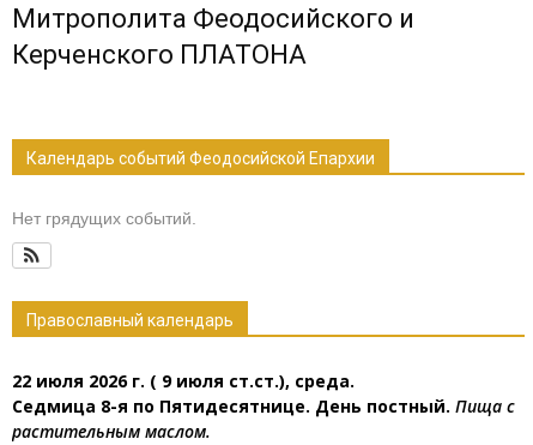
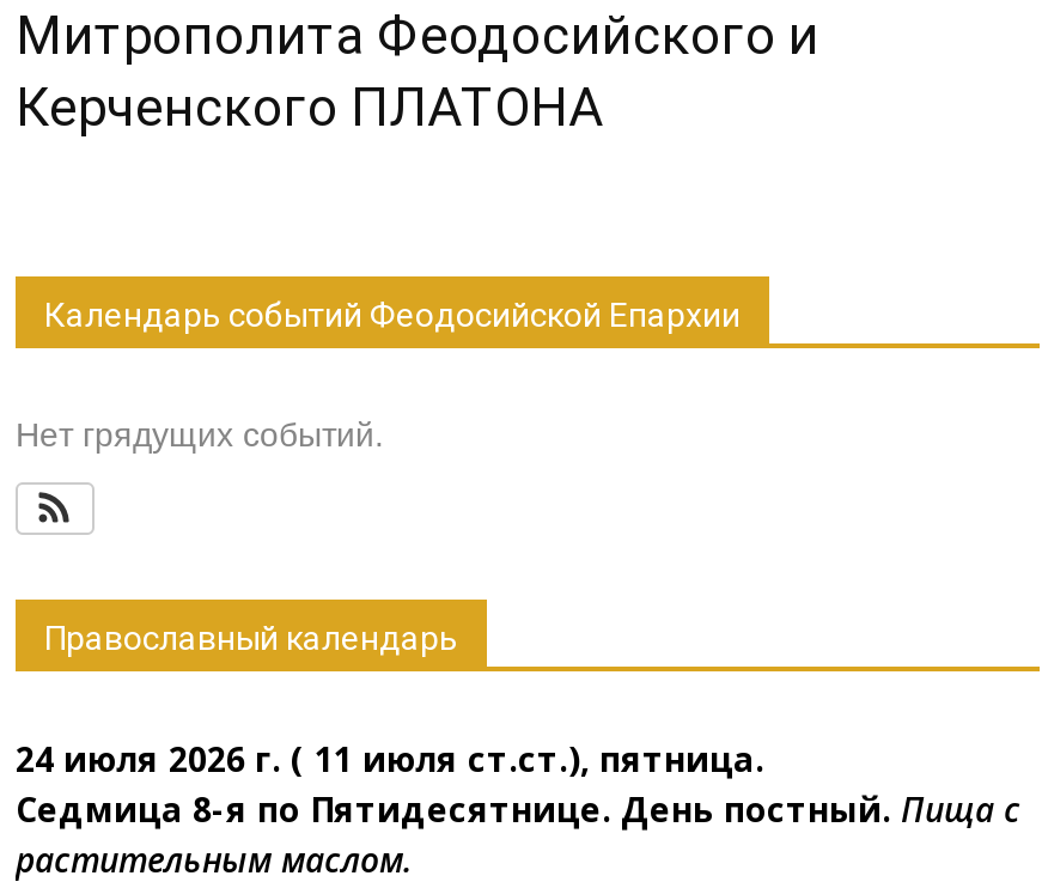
[12,370,355,392] 22 июля 2026 г. ( 9 июля ст.ст.), среда. -> [16,737,764,783] 24 июля 2026 г. ( 11 июля ст.ст.), пятница.

